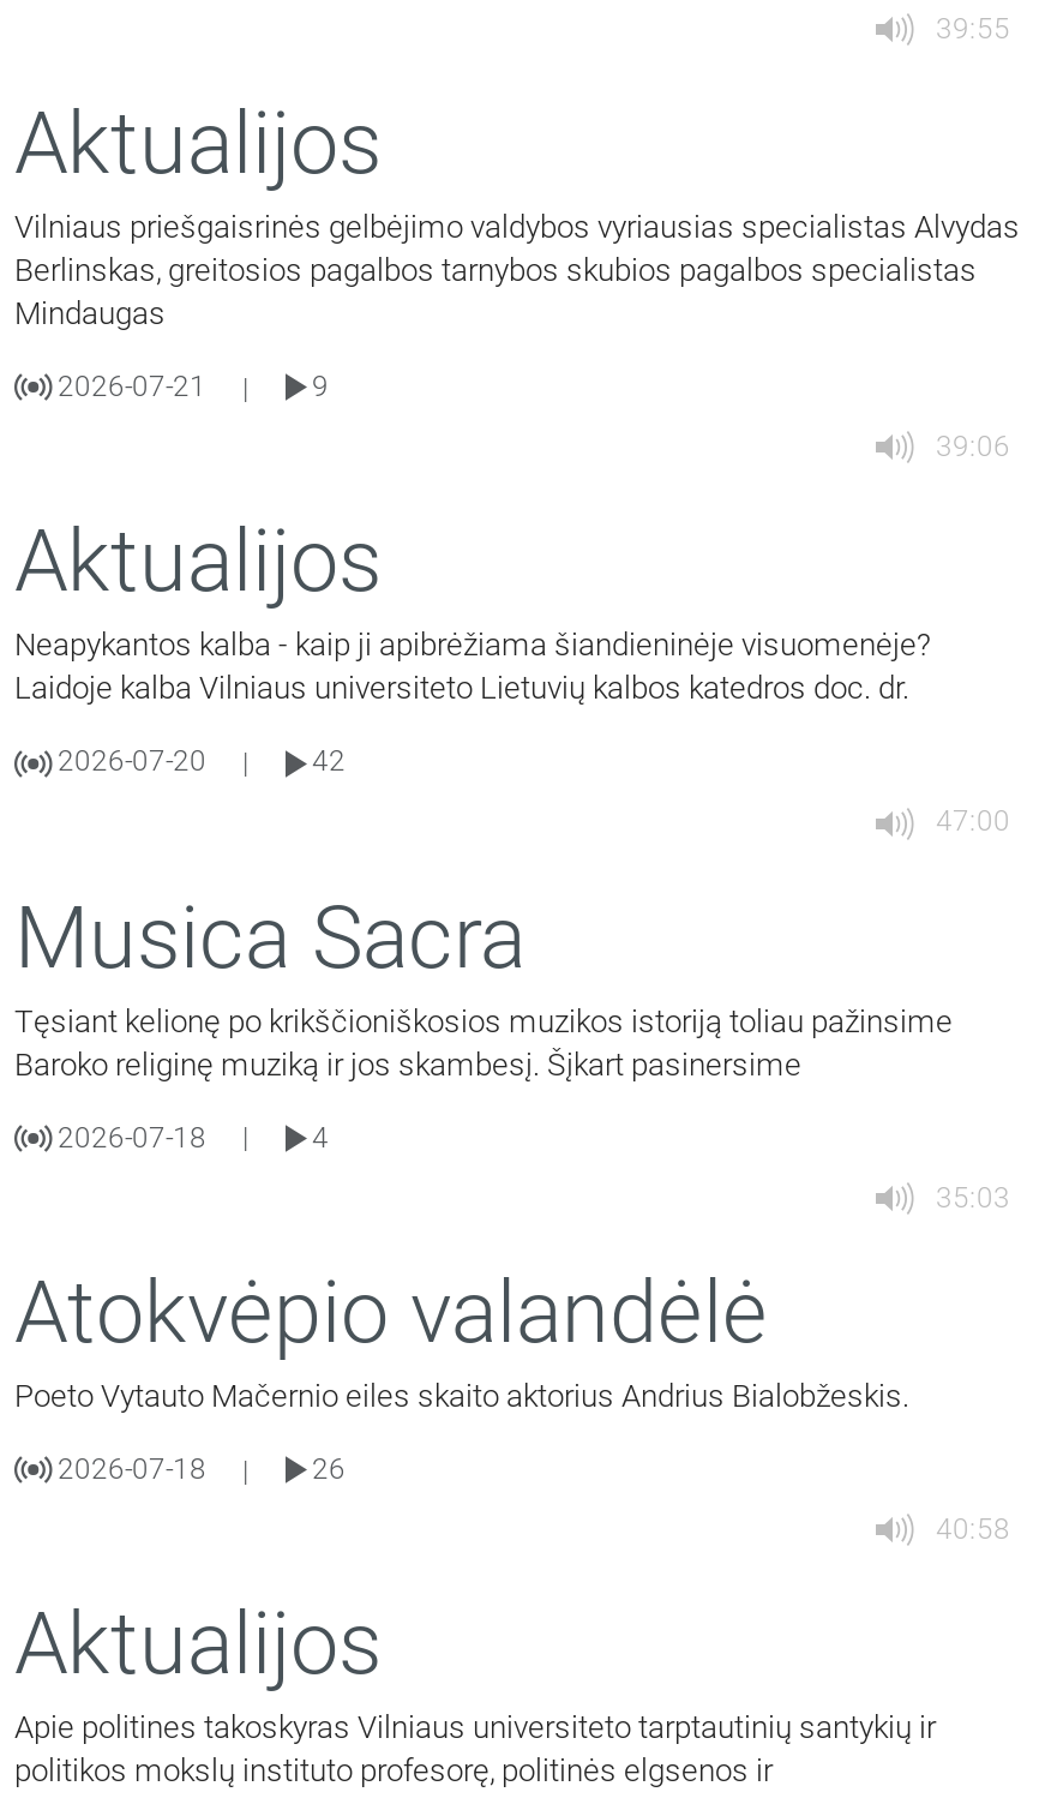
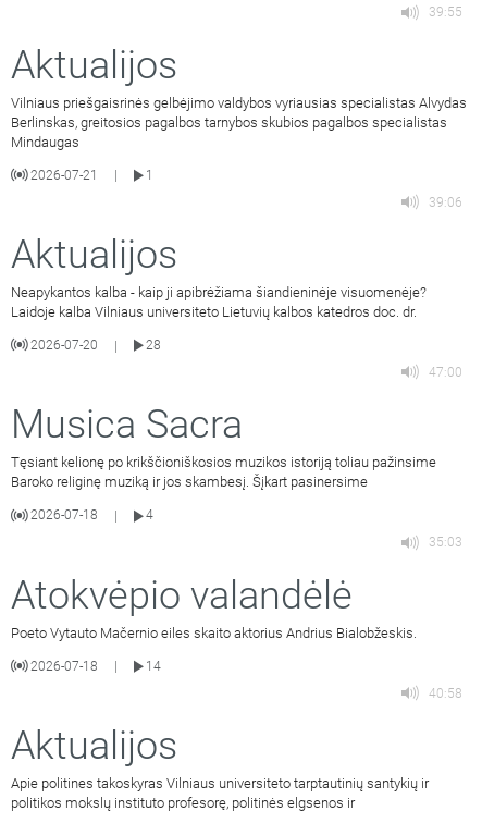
[312,369,329,403] 9 -> [146,167,153,183] 1
[312,744,346,778] 42 -> [146,338,161,353] 28
[312,1452,346,1485] 26 -> [146,658,161,674] 14

